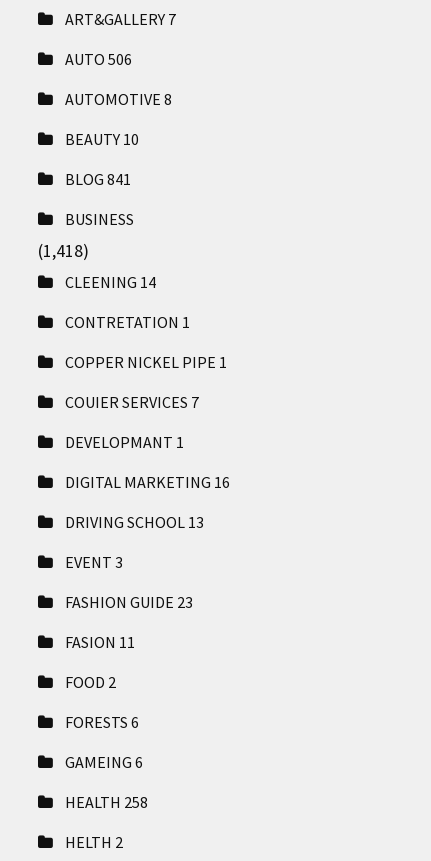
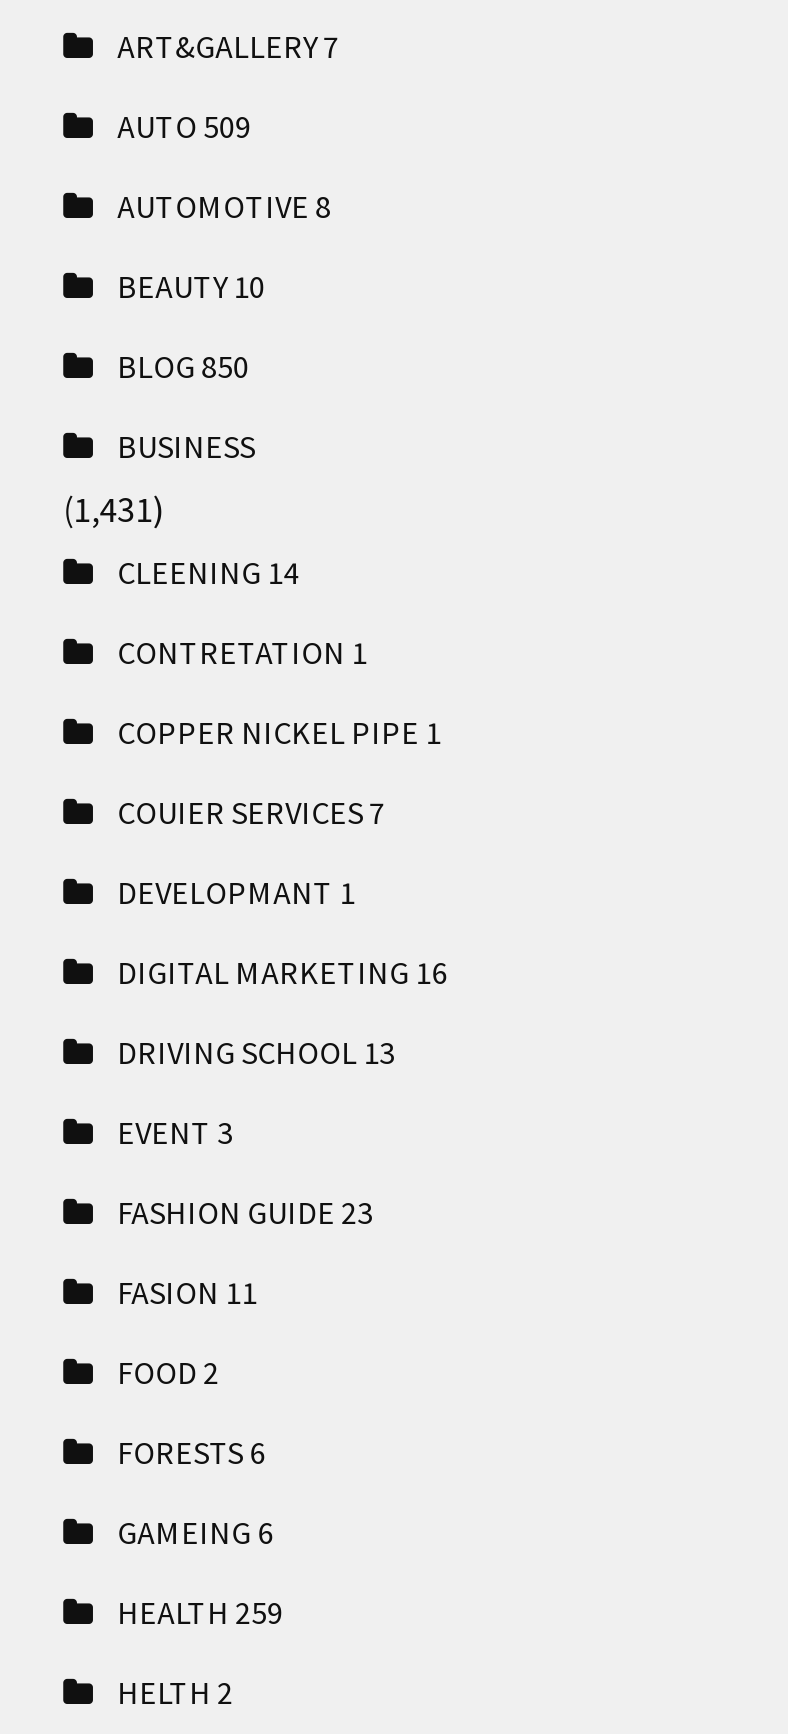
[65,49,132,69] AUTO 506 -> [117,106,251,146] AUTO 509
[65,169,131,189] BLOG 841 -> [117,346,249,386] BLOG 850
[38,239,89,262] (1,418) -> [63,486,165,532] (1,431)
[65,792,148,812] HEALTH 258 -> [117,1592,283,1632] HEALTH 259

